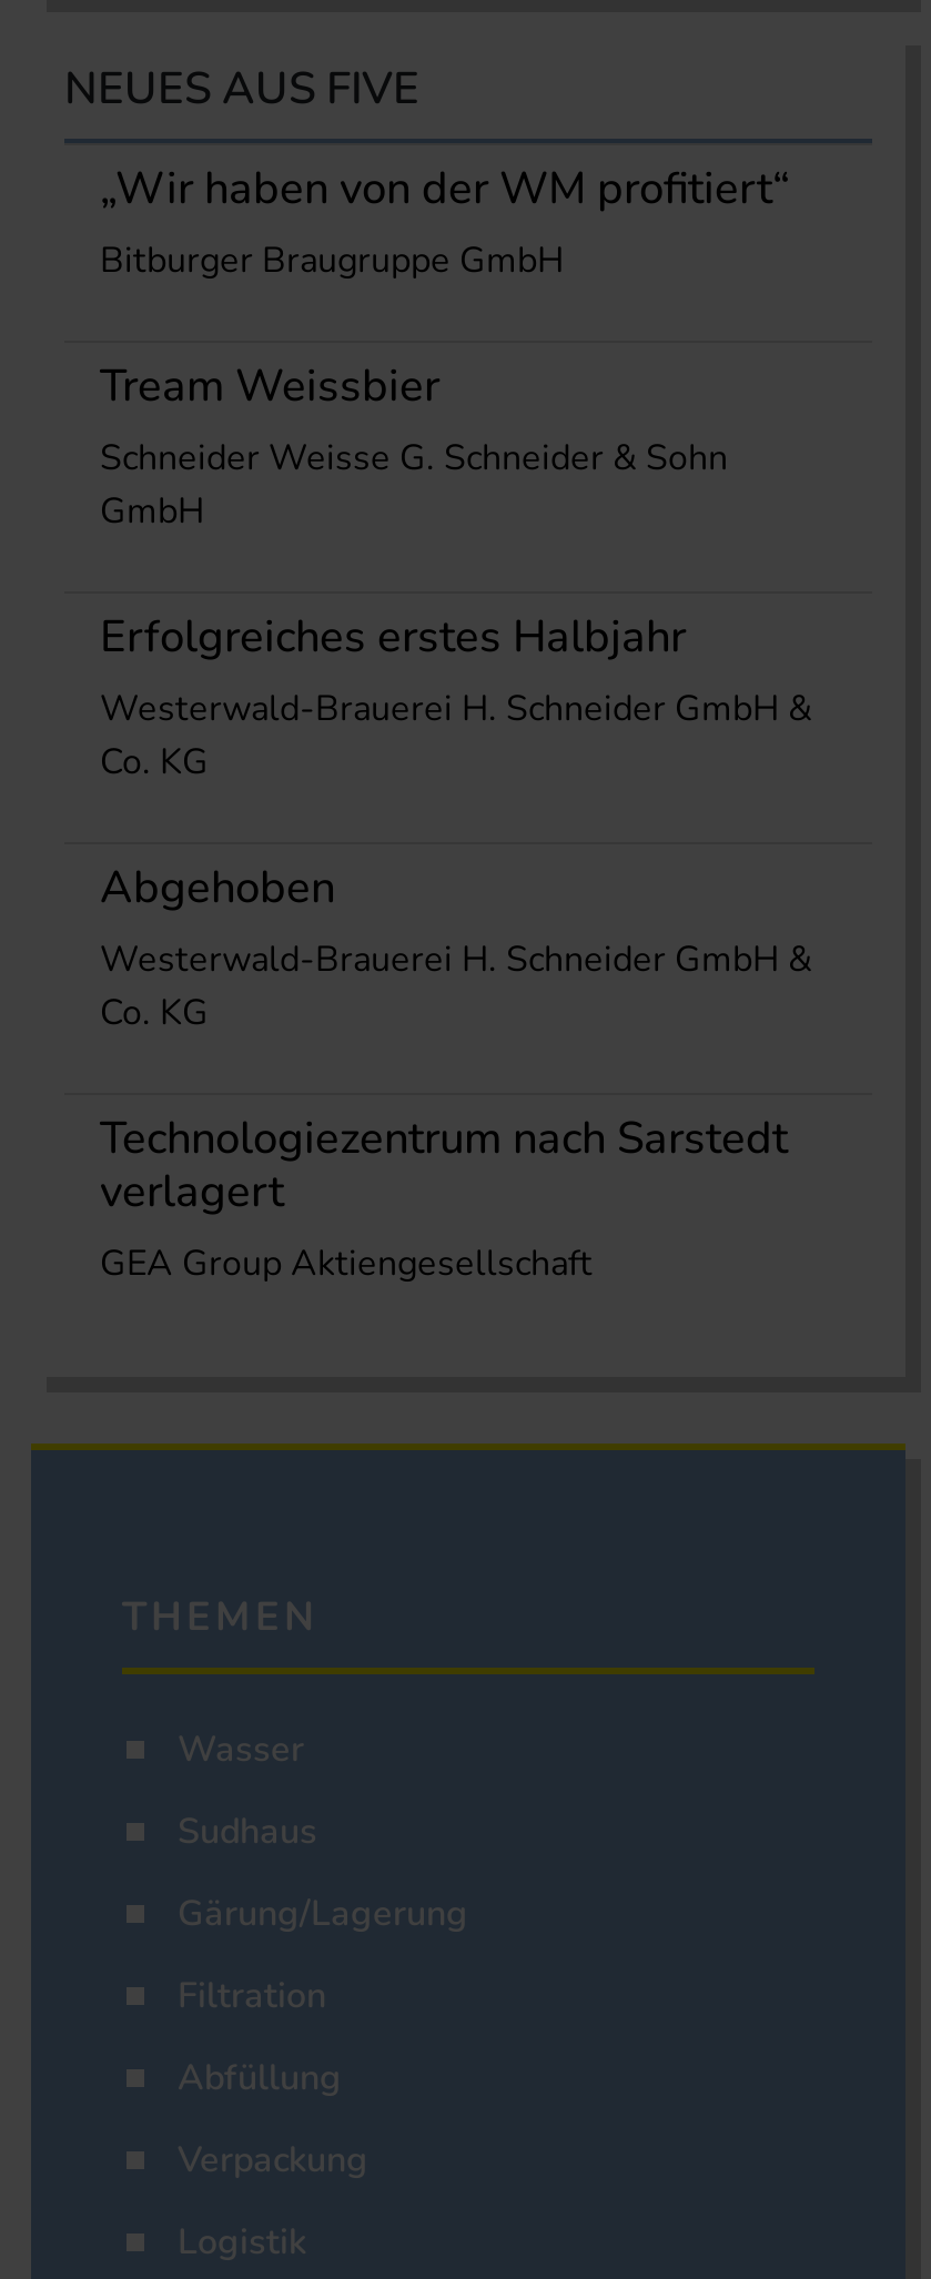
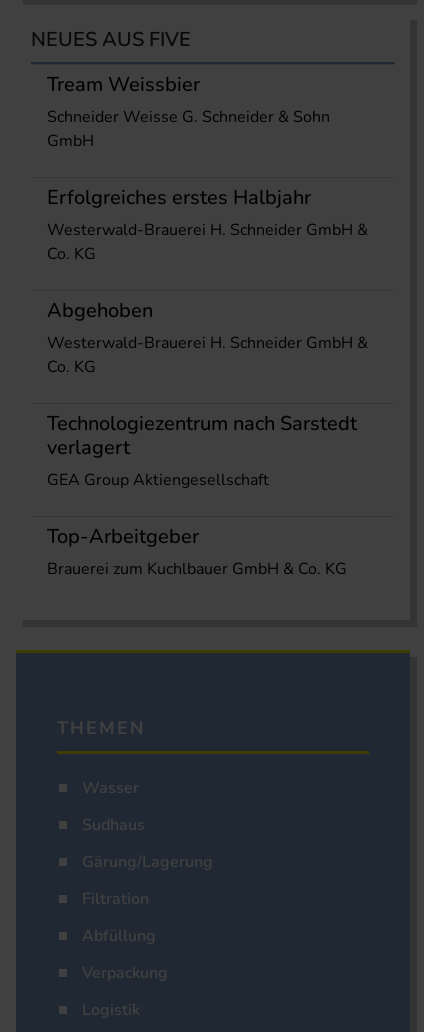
[100,159,790,285] „Wir haben von der WM profitiert“ | Bitburger Braugruppe GmbH -> none
moved [100,356,812,1288] -> [47,71,368,491]: Tream Weissbier | Schneider Weisse G. Schneider & Sohn | GmbH | ... | verlagert | GEA Group Aktiengesellschaft
none -> [47,523,347,580] Top-Arbeitgeber | Brauerei zum Kuchlbauer GmbH & Co. KG

